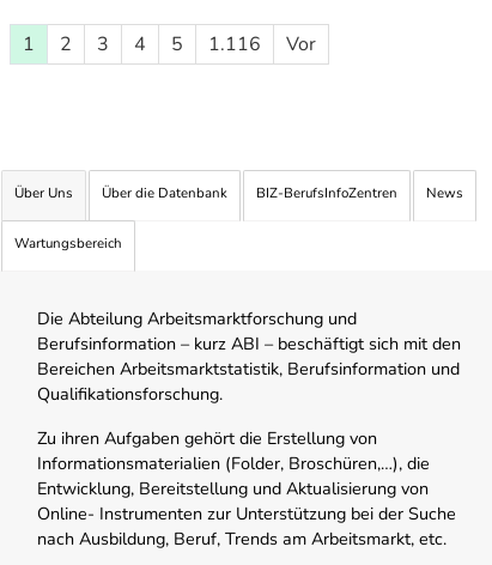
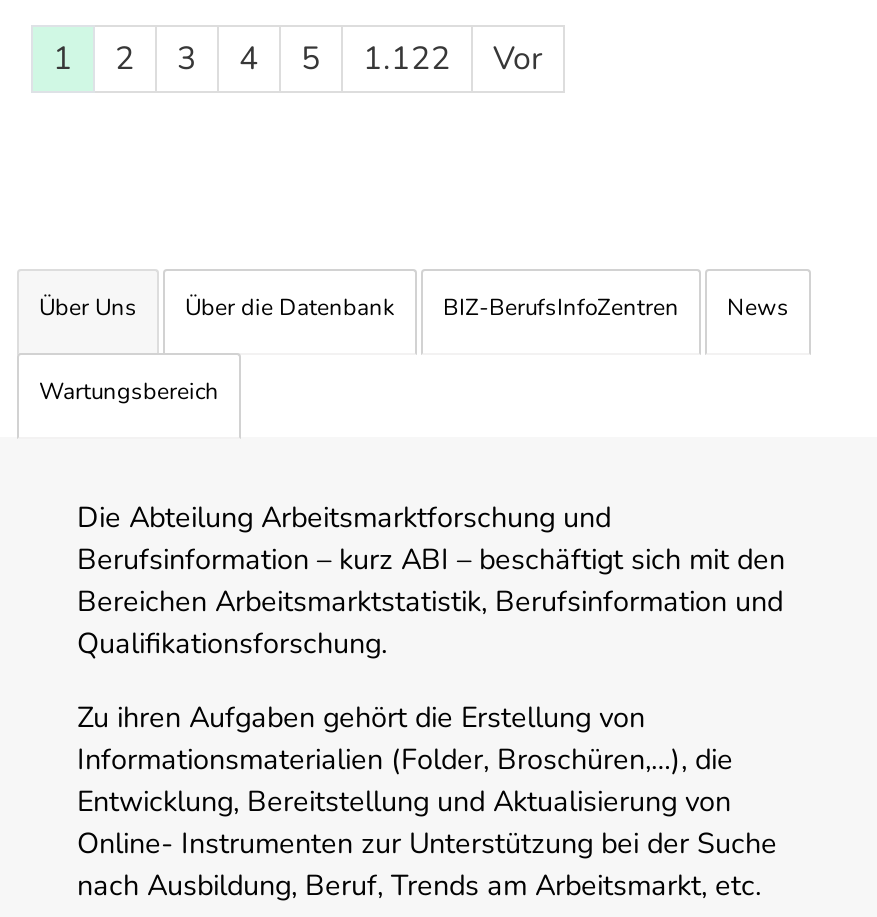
[23,31,316,58] 1 2 3 4 5 1.116 Vor -> [53,37,543,81] 1 2 3 4 5 1.122 Vor

